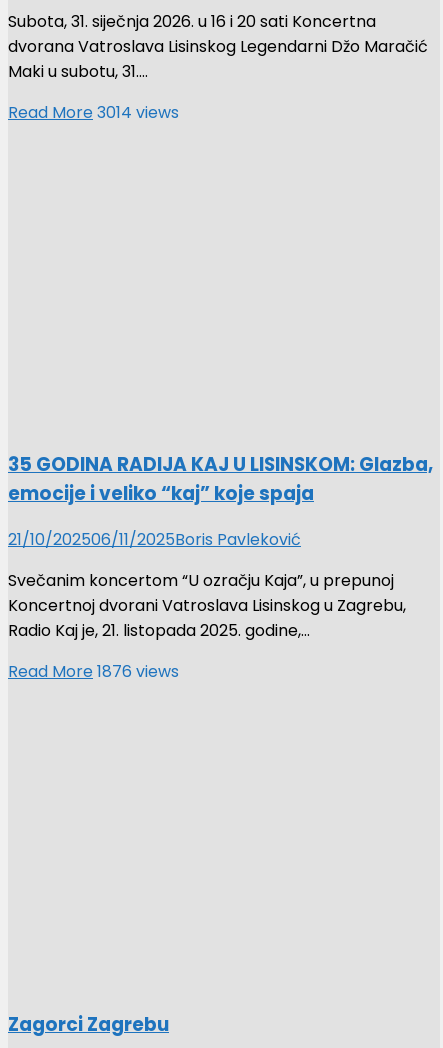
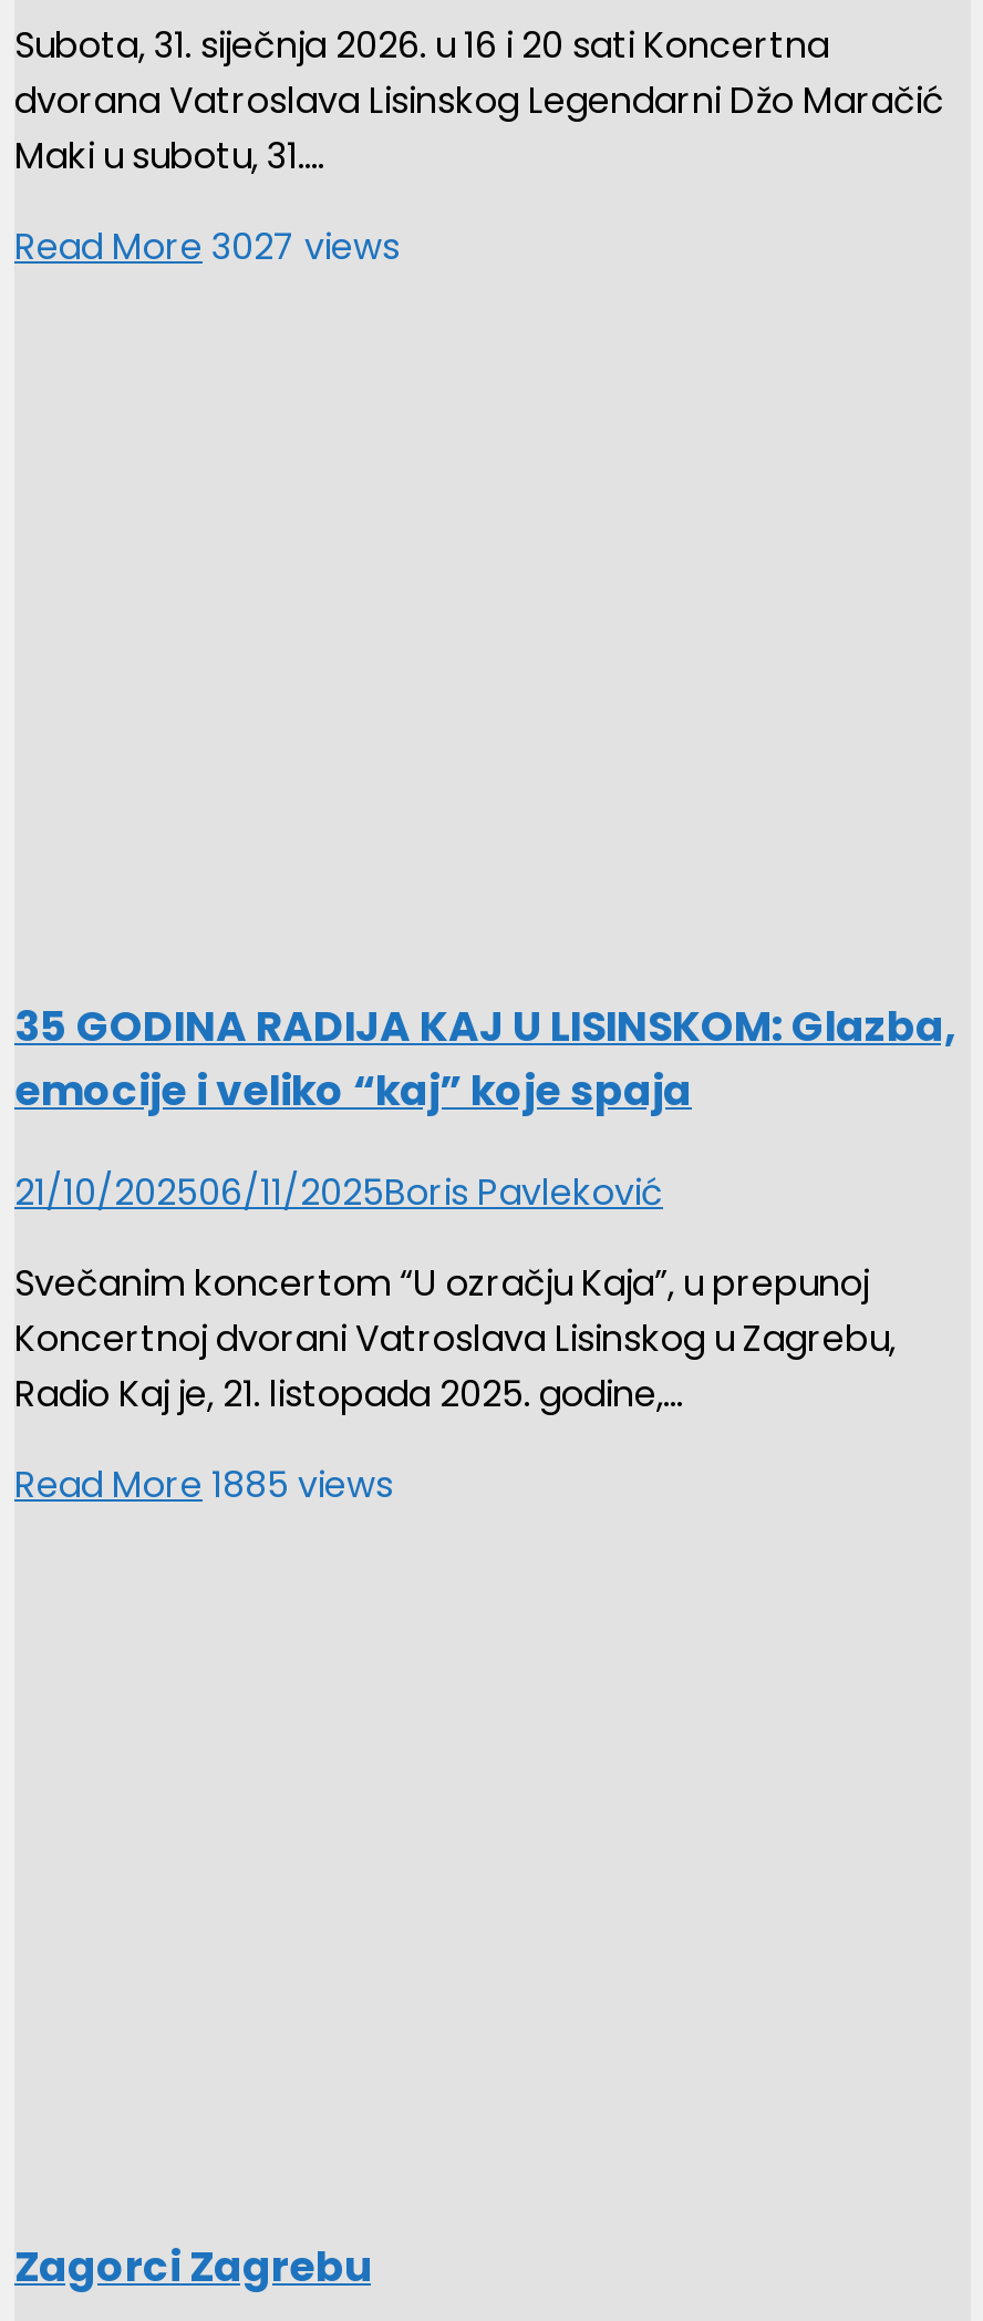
[8,101,179,124] Read More 3014 views -> [14,221,400,272] Read More 3027 views
[8,660,179,683] Read More 1876 views -> [14,1459,393,1510] Read More 1885 views

